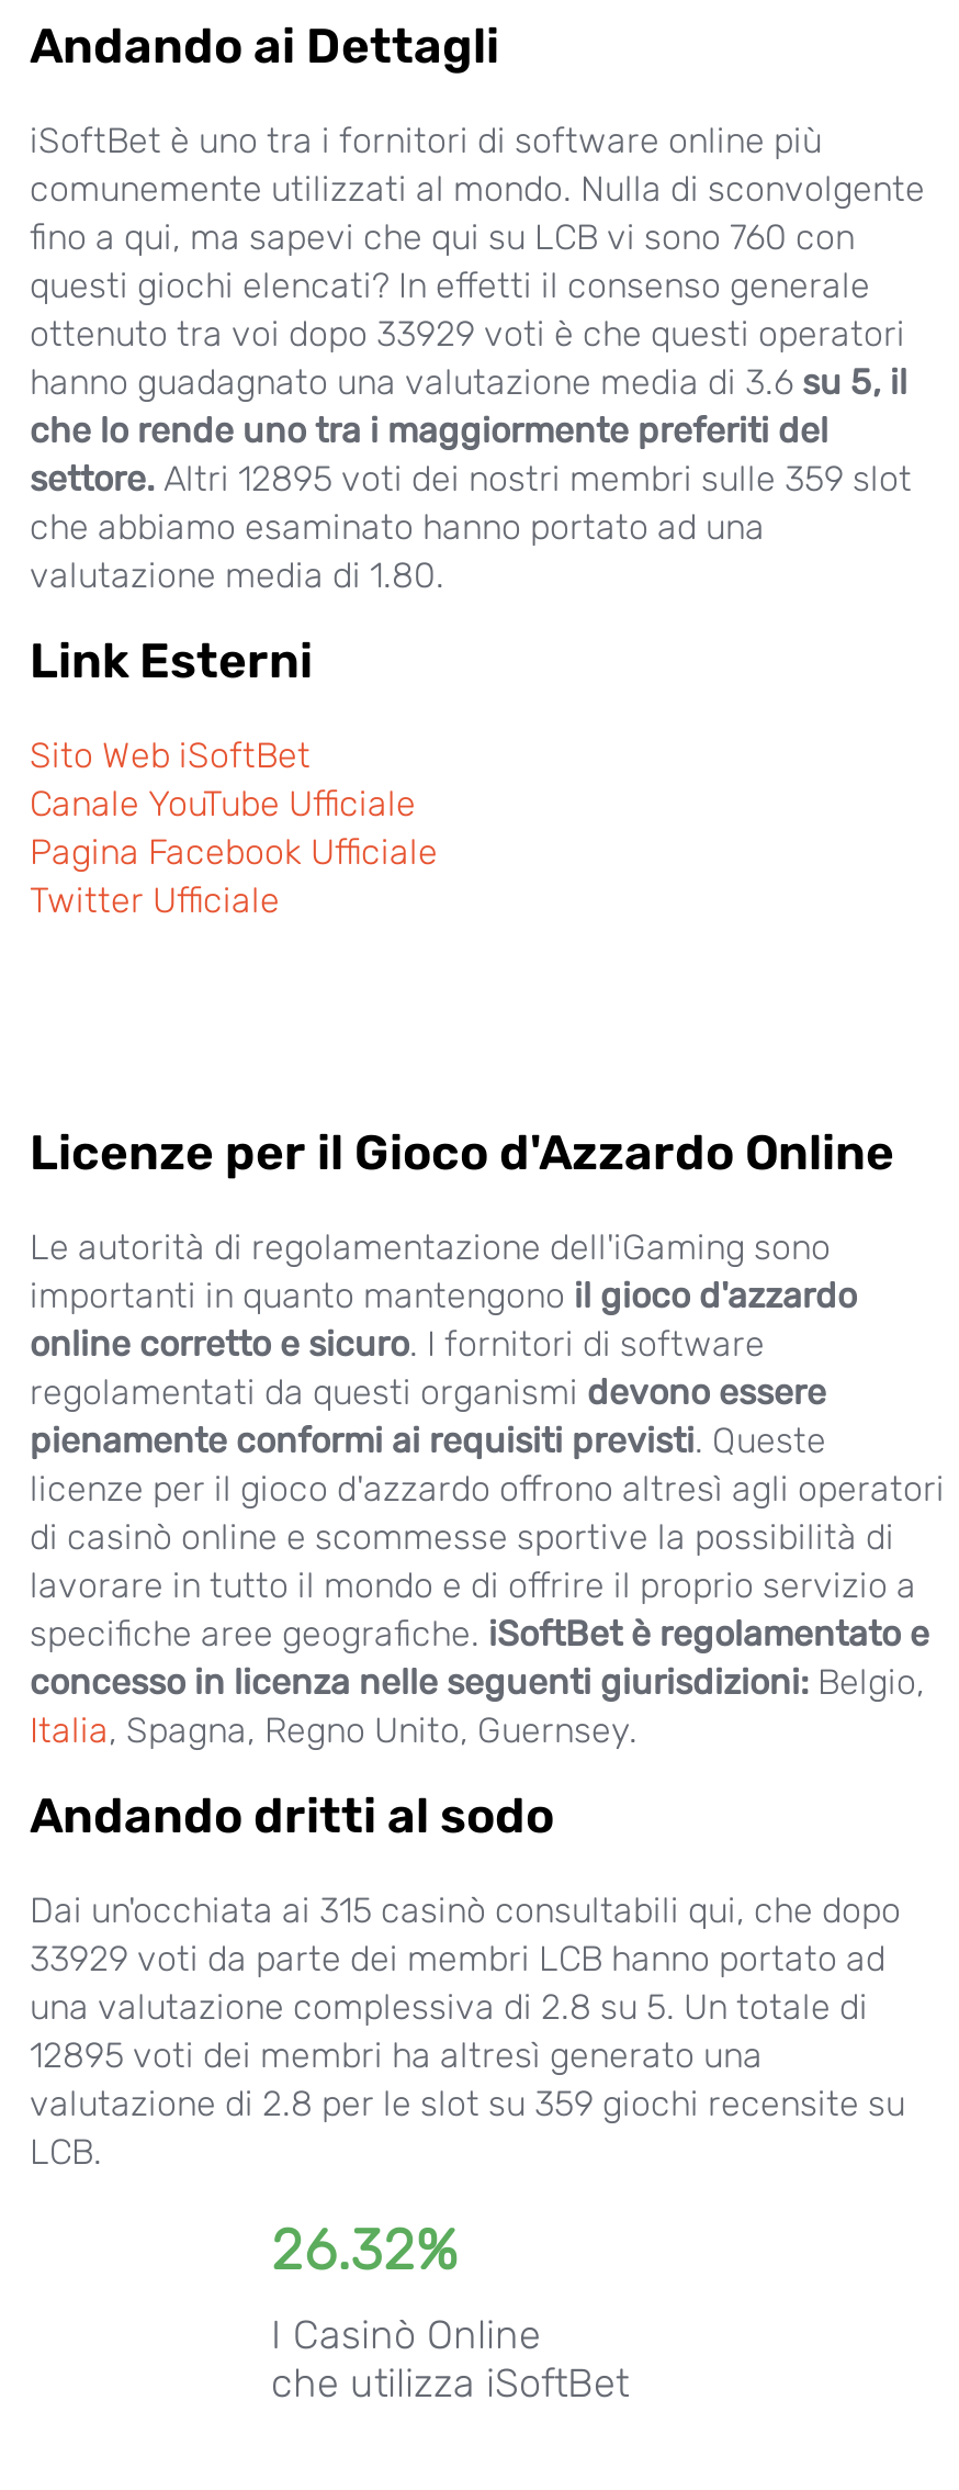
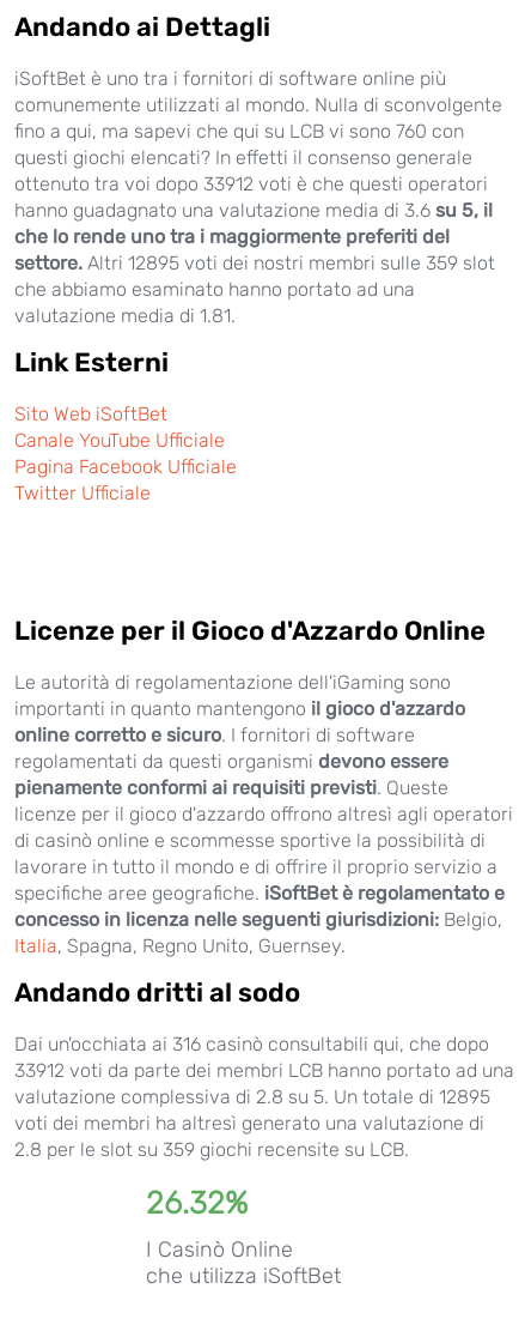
[30,313,905,355] ottenuto tra voi dopo 33929 voti è che questi operatori -> [14,173,488,195] ottenuto tra voi dopo 33912 voti è che questi operatori
[30,554,444,596] valutazione media di 1.80. -> [14,304,236,327] valutazione media di 1.81.
[30,1889,905,2173] Dai un'occhiata ai 315 casinò consultabili qui, che dopo | 33929 voti da parte dei membri LCB hanno portato ad | una valutazione complessiva di 2.8 su 5. Un totale di | 12895 voti dei membri ha altresì generato una | valutazione di 2.8 per le slot su 359 giochi recensite su | LCB. -> [14,1033,514,1161] Dai un'occhiata ai 316 casinò consultabili qui, che dopo | 33912 voti da parte dei membri LCB hanno portato ad una | valutazione complessiva di 2.8 su 5. Un totale di 12895 | voti dei membri ha altresì generato una valutazione di | 2.8 per le slot su 359 giochi recensite su LCB.

